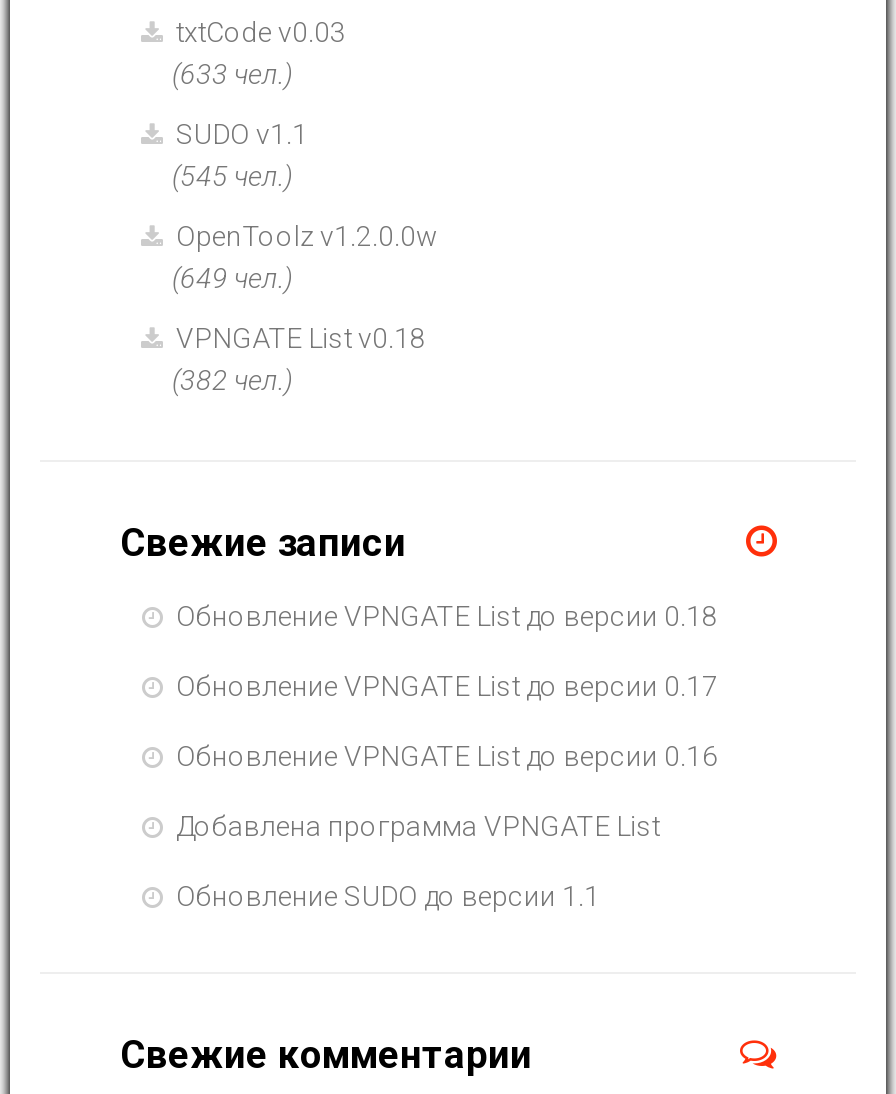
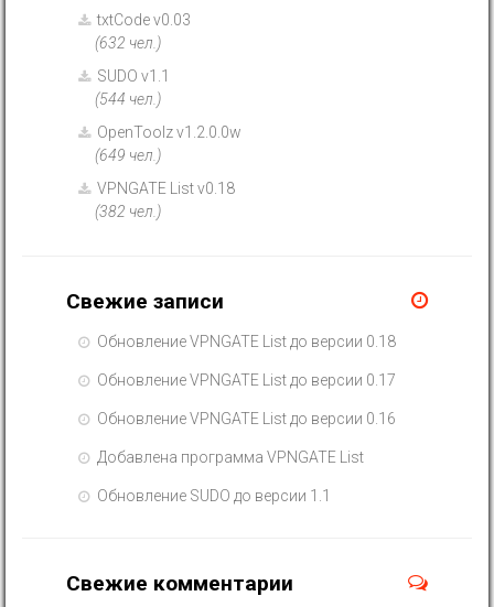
[172,58,292,90] (633 чел.) -> [95,34,161,52] (632 чел.)
[172,160,292,192] (545 чел.) -> [95,90,161,108] (544 чел.)

